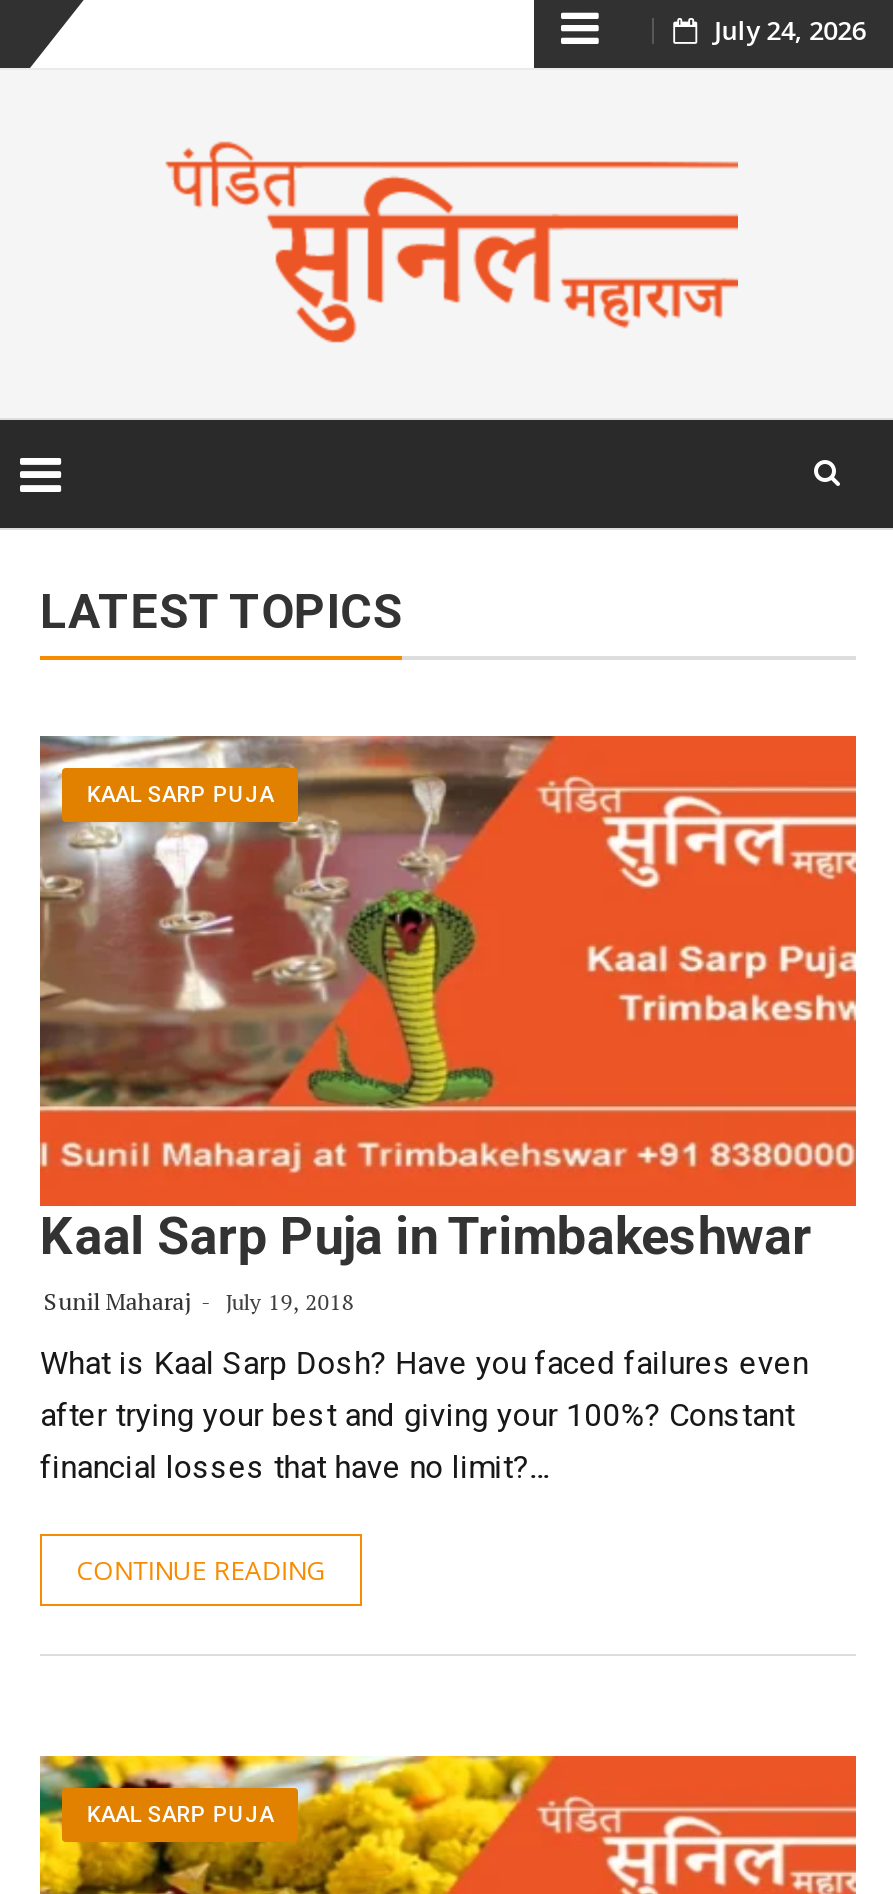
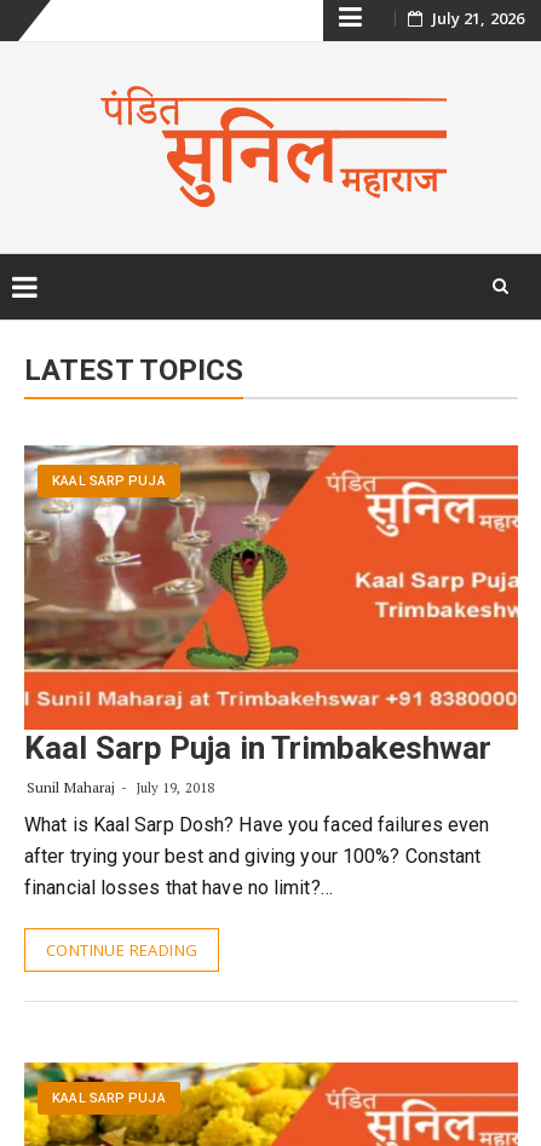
[713,12,866,48] July 24, 2026 -> [432,7,524,29] July 21, 2026

